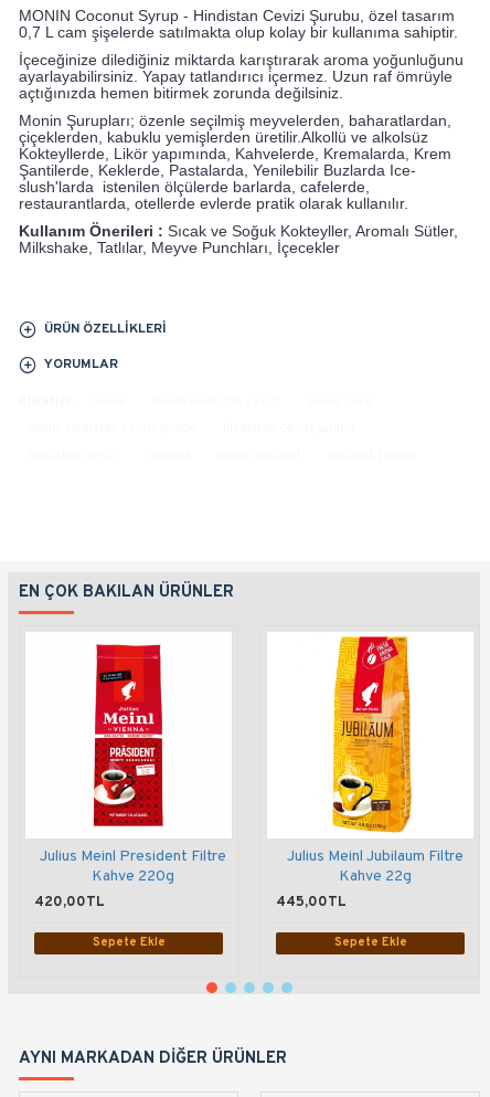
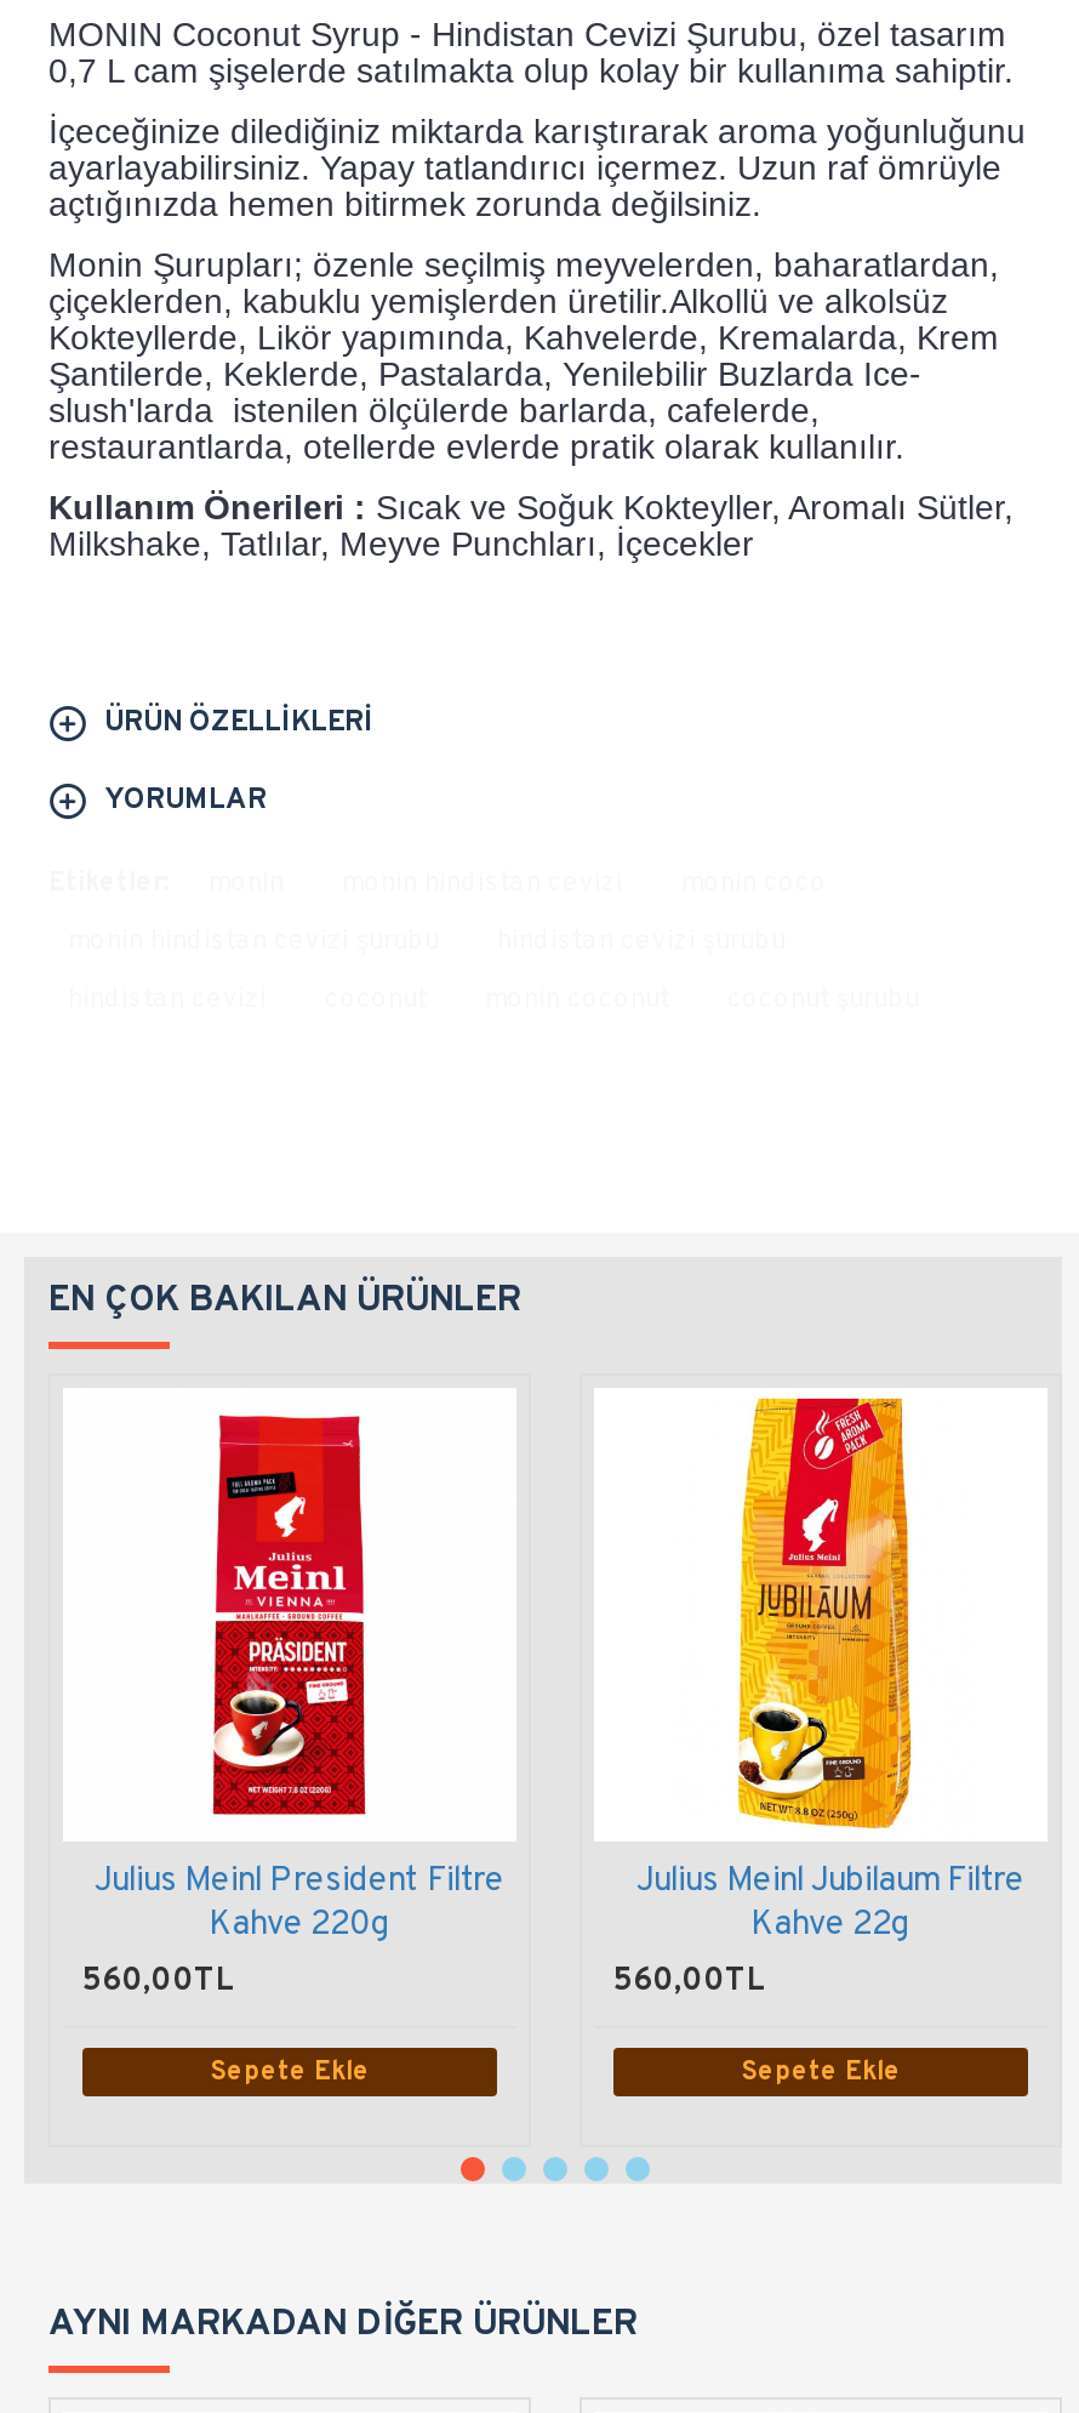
[34,893,105,911] 420,00TL -> [82,1963,235,2002] 560,00TL
[276,893,347,911] 445,00TL -> [613,1963,766,2002] 560,00TL

